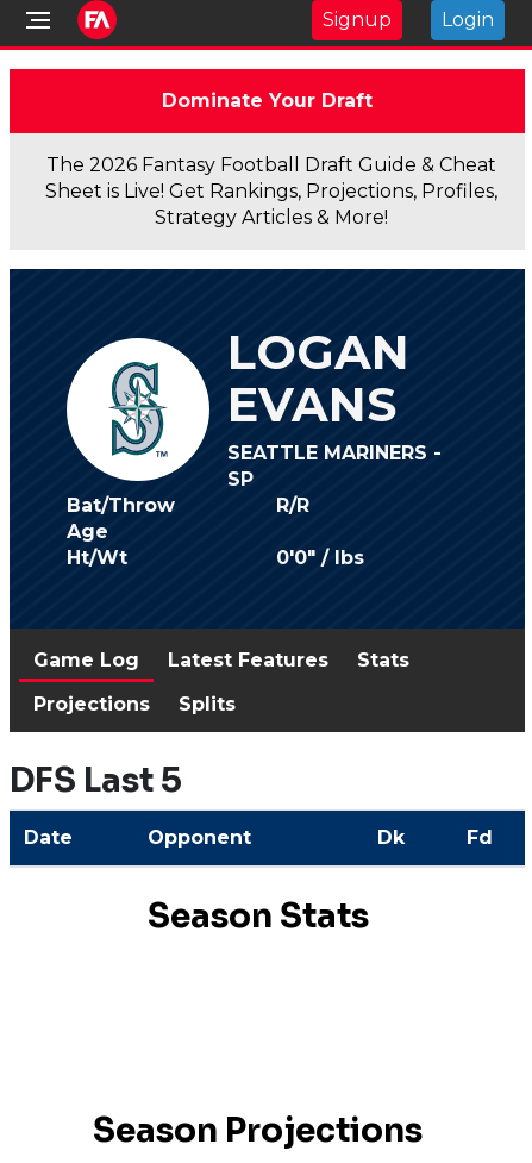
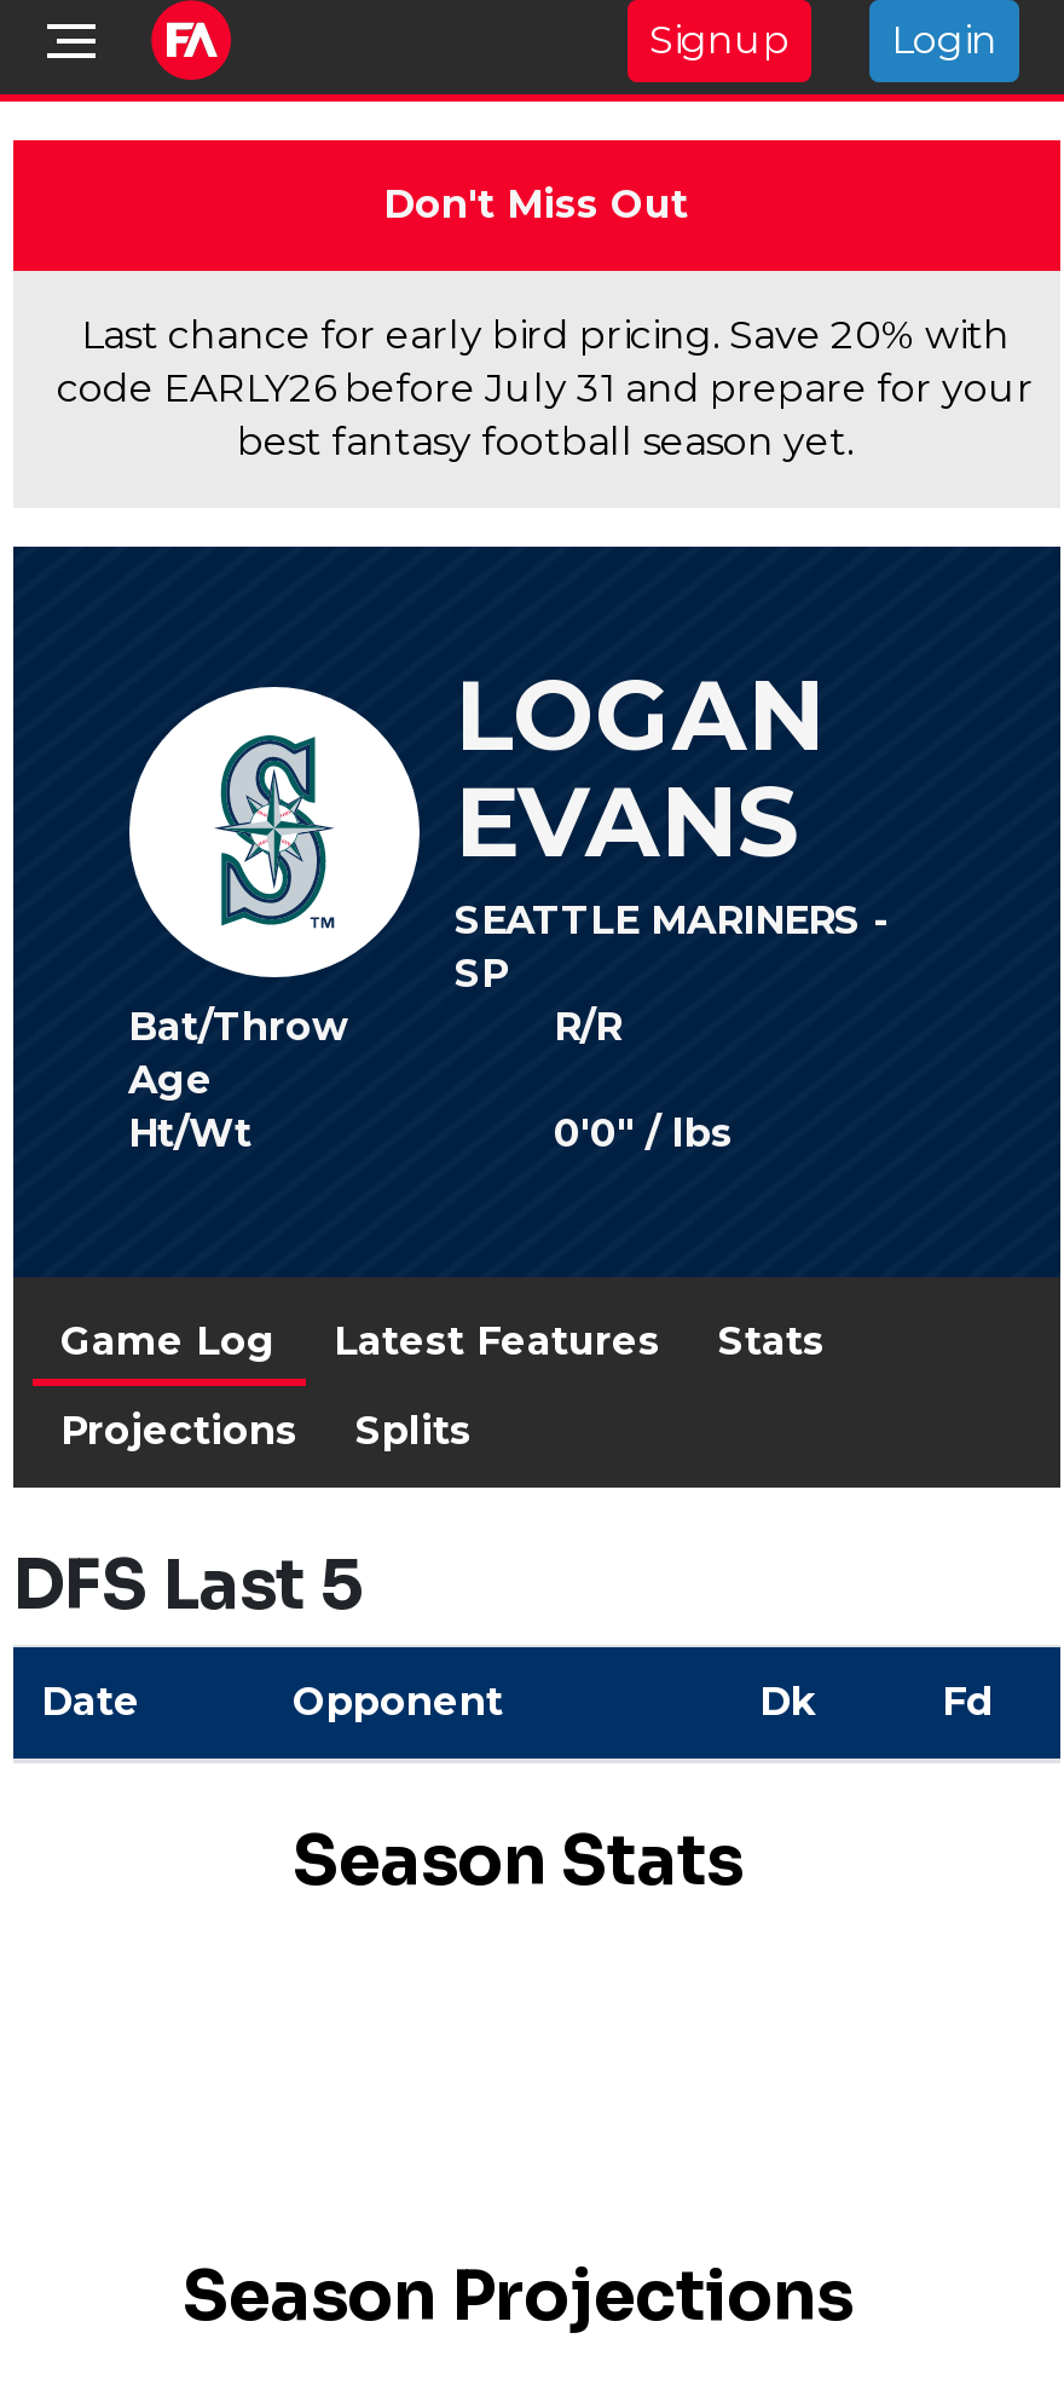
[161,89,372,112] Dominate Your Draft -> [383,181,688,227] Don't Miss Out
[45,154,497,229] The 2026 Fantasy Football Draft Guide & Cheat | Sheet is Live! Get Rankings, Projections, Profiles, | Strategy Articles & More! -> [57,312,1034,464] Last chance for early bird pricing. Save 20% with | code EARLY26 before July 31 and prepare for your | best fantasy football season yet.

